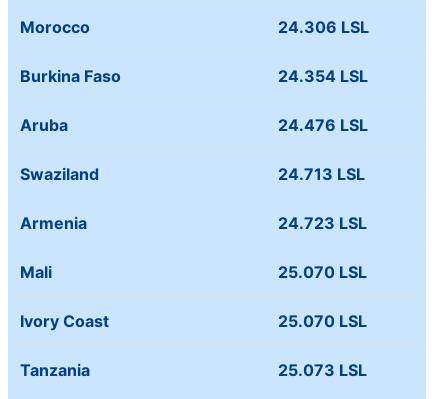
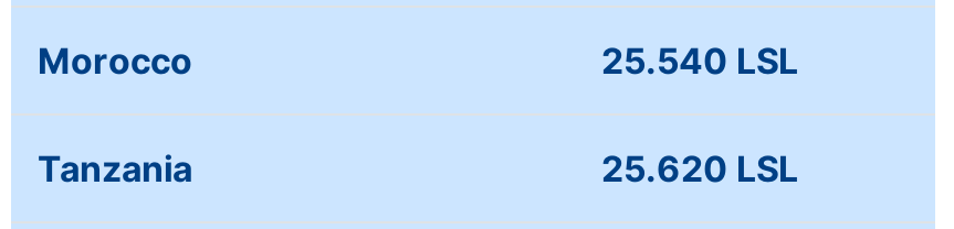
[20,17,369,331] 24.306 LSL | Burkina Faso | 24.354 LSL | Aruba | 24.476 LSL | Swaziland | 24.713 LSL | Armenia | 24.723 LSL | Mali | 25.070 LSL | Ivory Coast | 25.070 LSL -> [601,39,798,83] 25.540 LSL
[278,360,367,380] 25.073 LSL -> [601,146,798,190] 25.620 LSL

